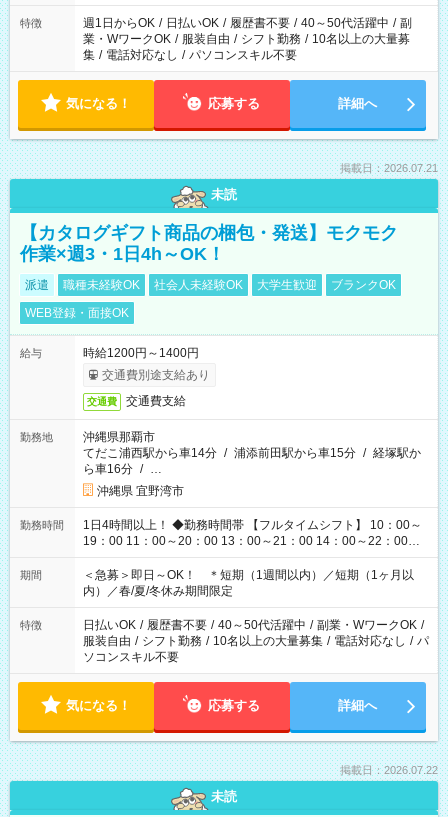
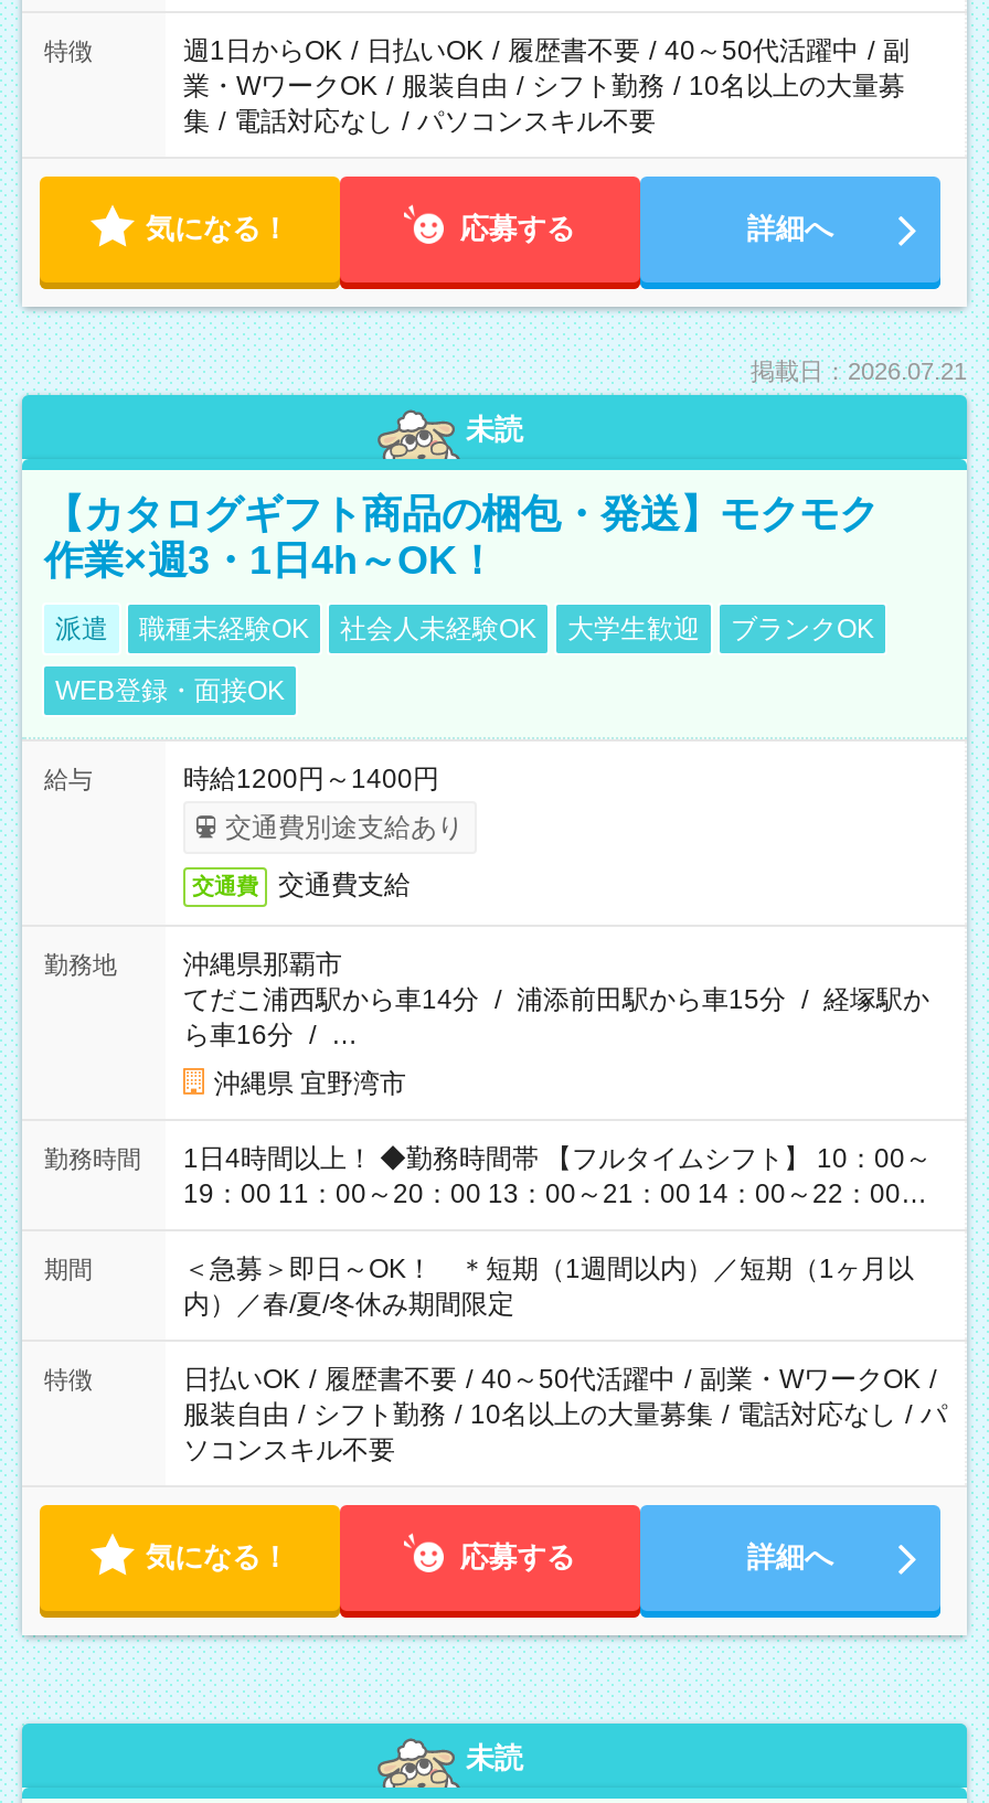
[340,764,438,776] 掲載日：2026.07.22 -> none

